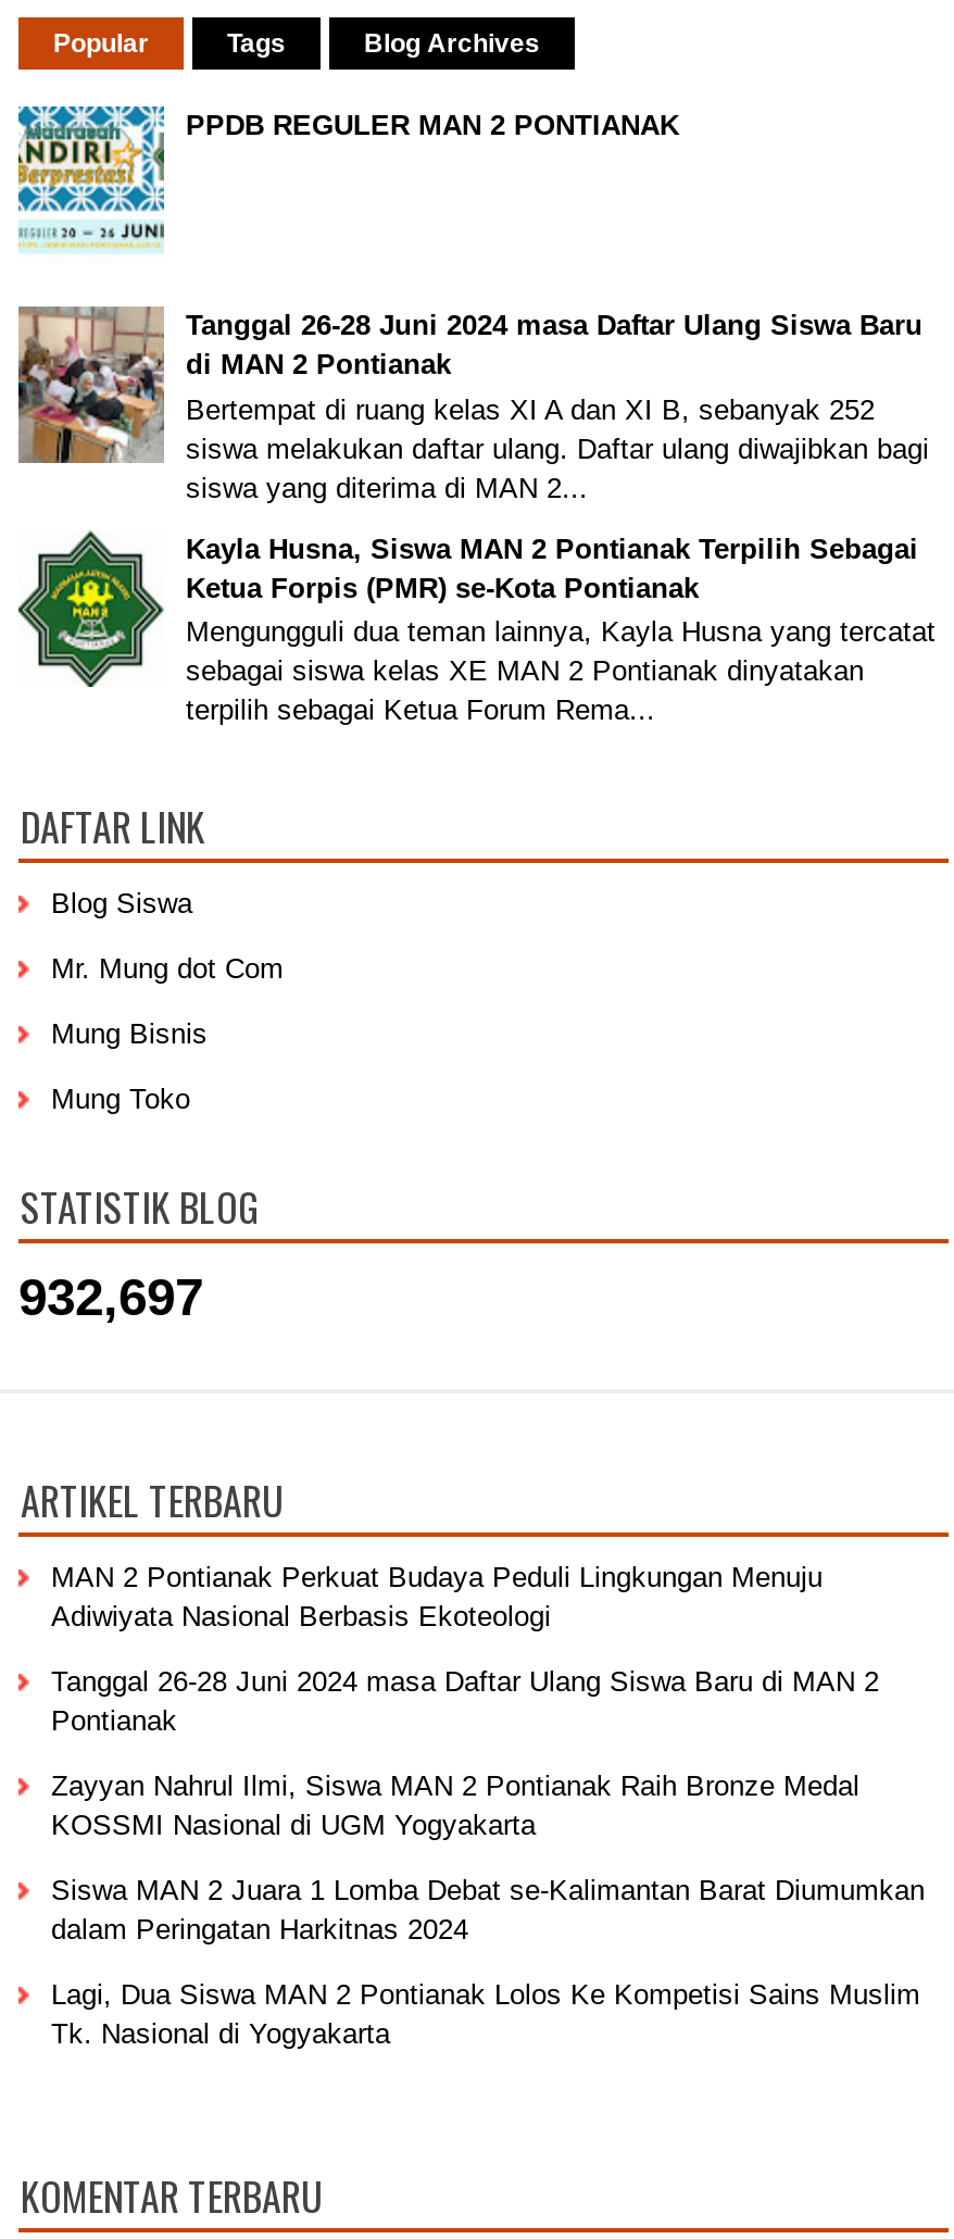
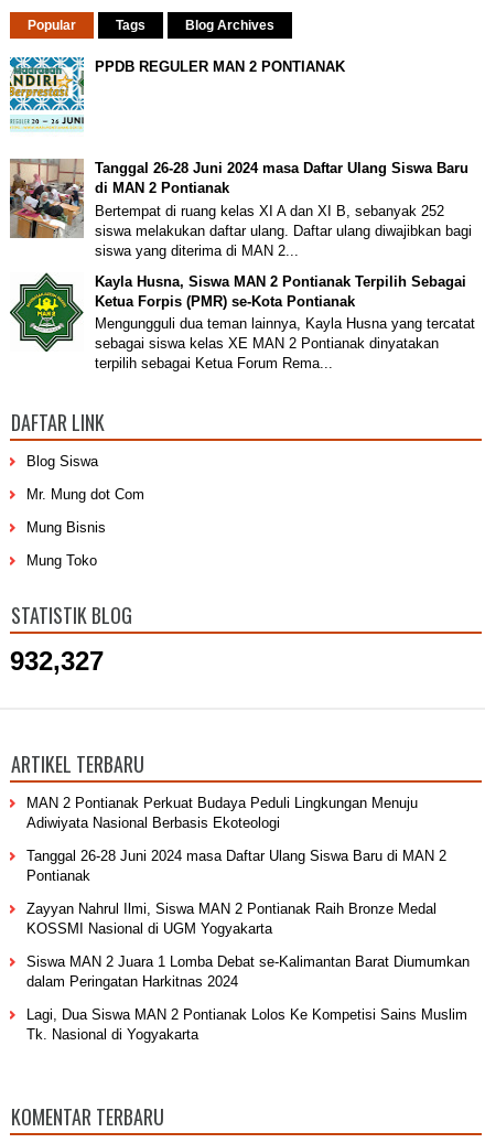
[18,1268,203,1326] 932,697 -> [10,646,104,676] 932,327

